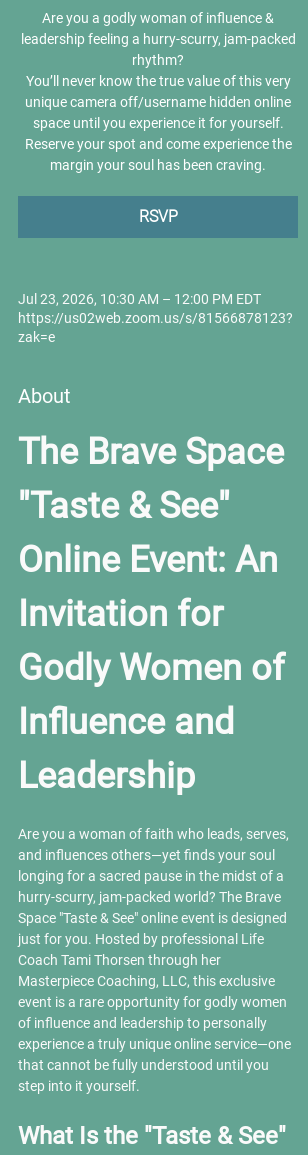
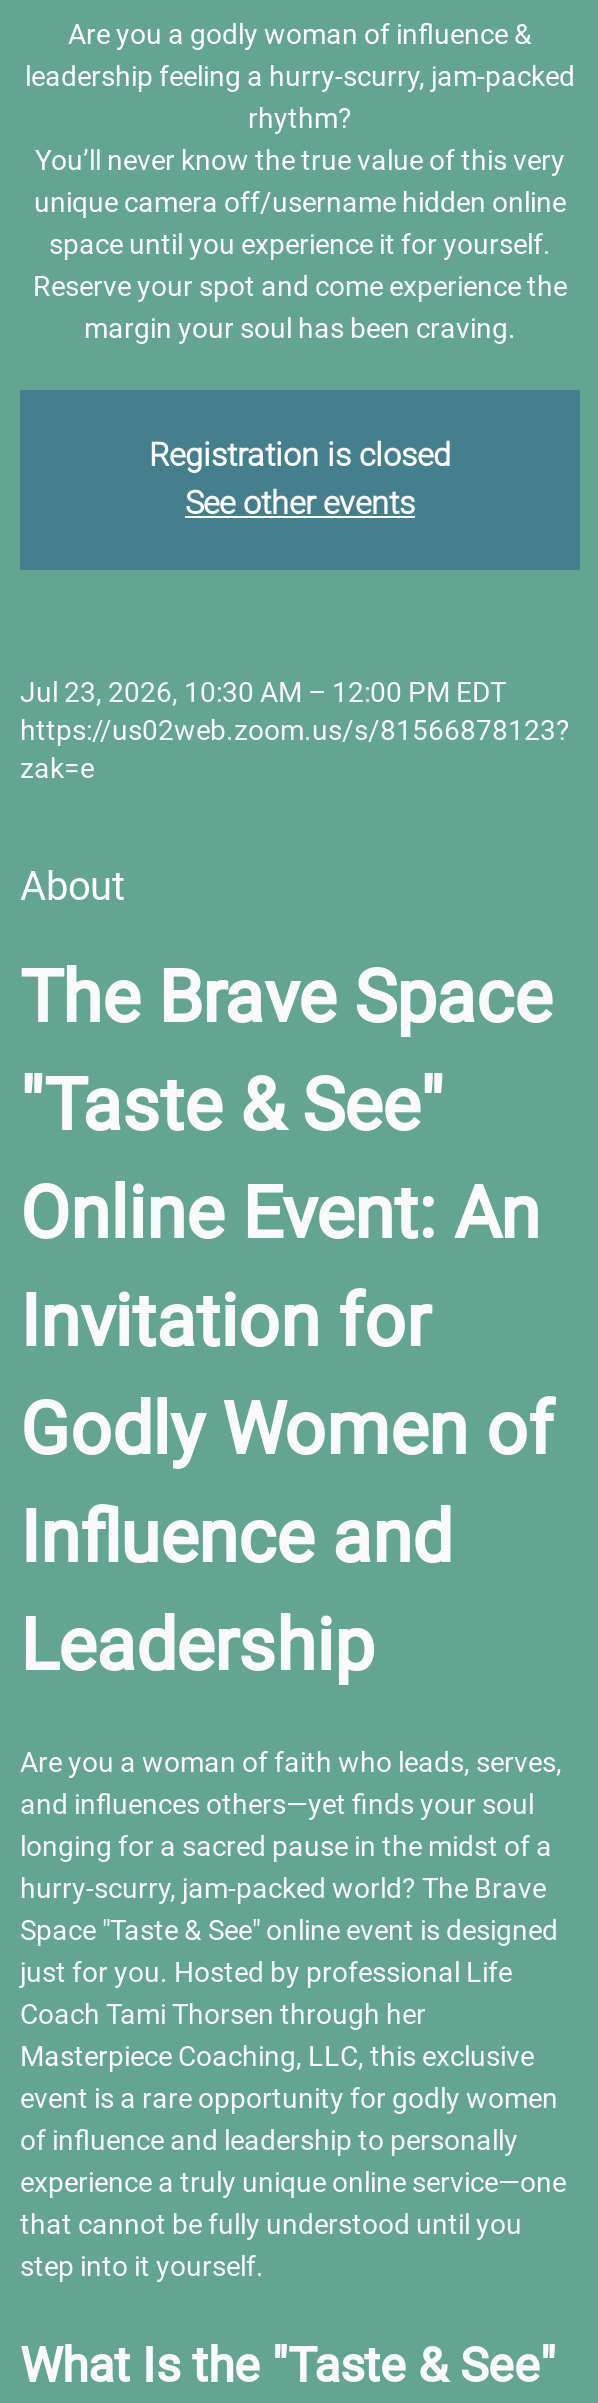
[138,207,177,226] RSVP -> [149,436,451,522] Registration is closed | See other events

